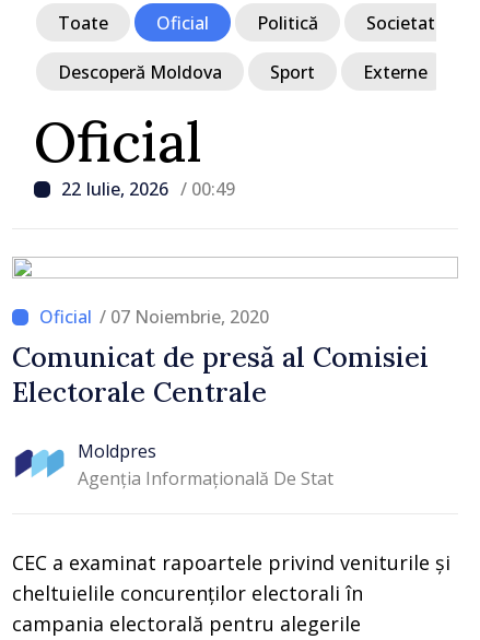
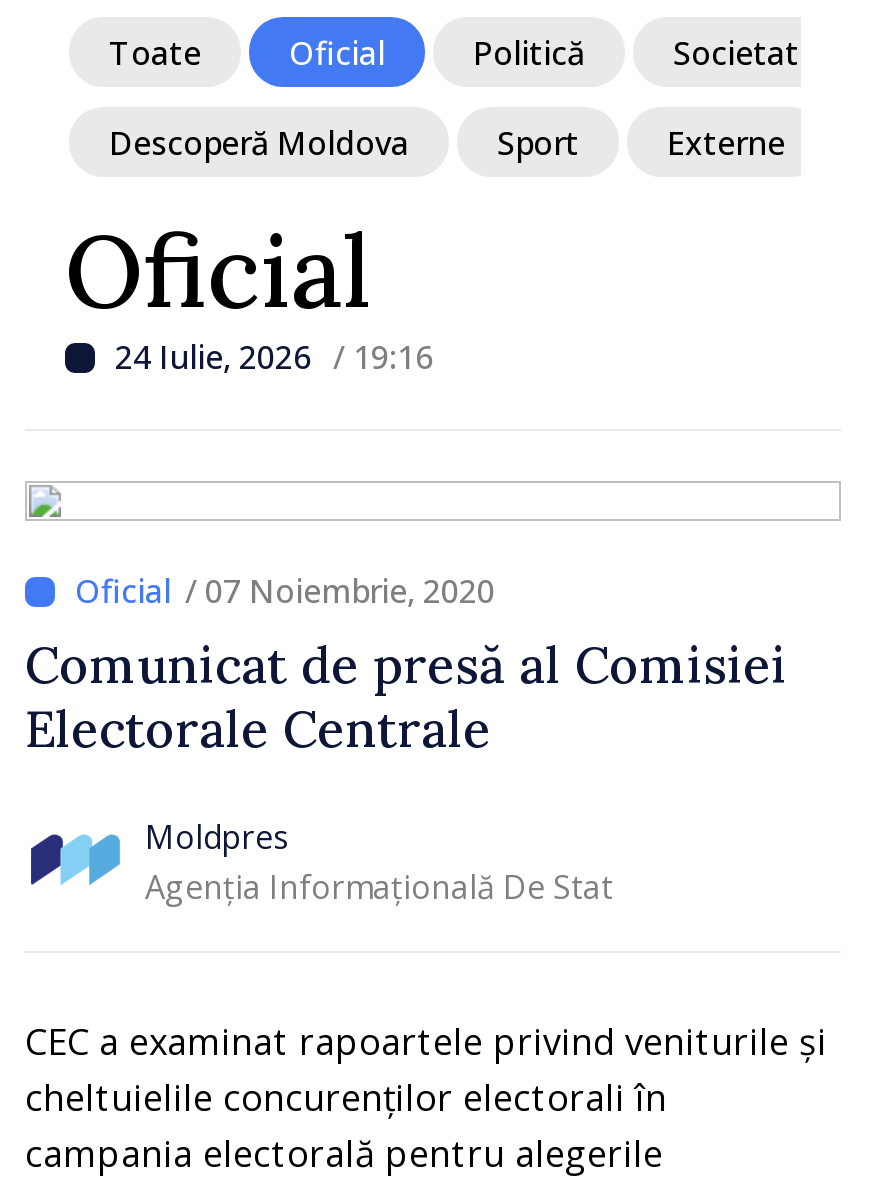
[61,177,235,201] 22 Iulie, 2026 / 00:49 -> [115,335,433,379] 24 Iulie, 2026 / 19:16

